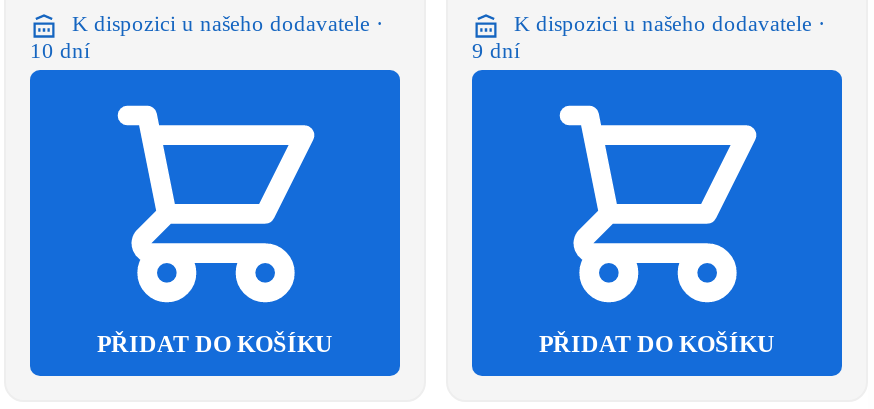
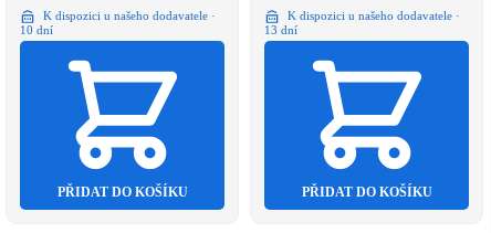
[472,38,520,62] 9 dní -> [264,23,297,36] 13 dní

